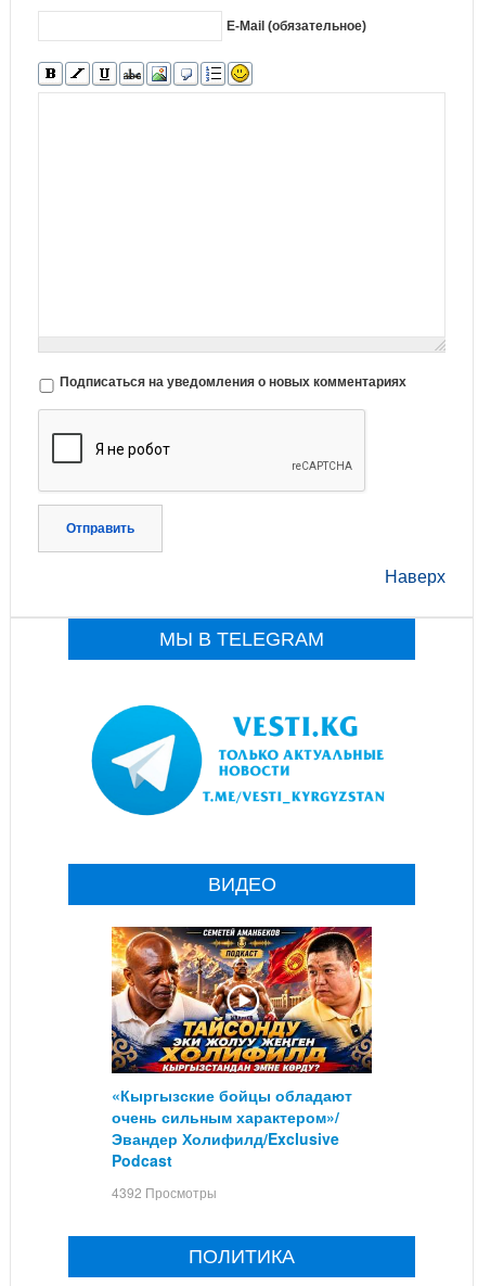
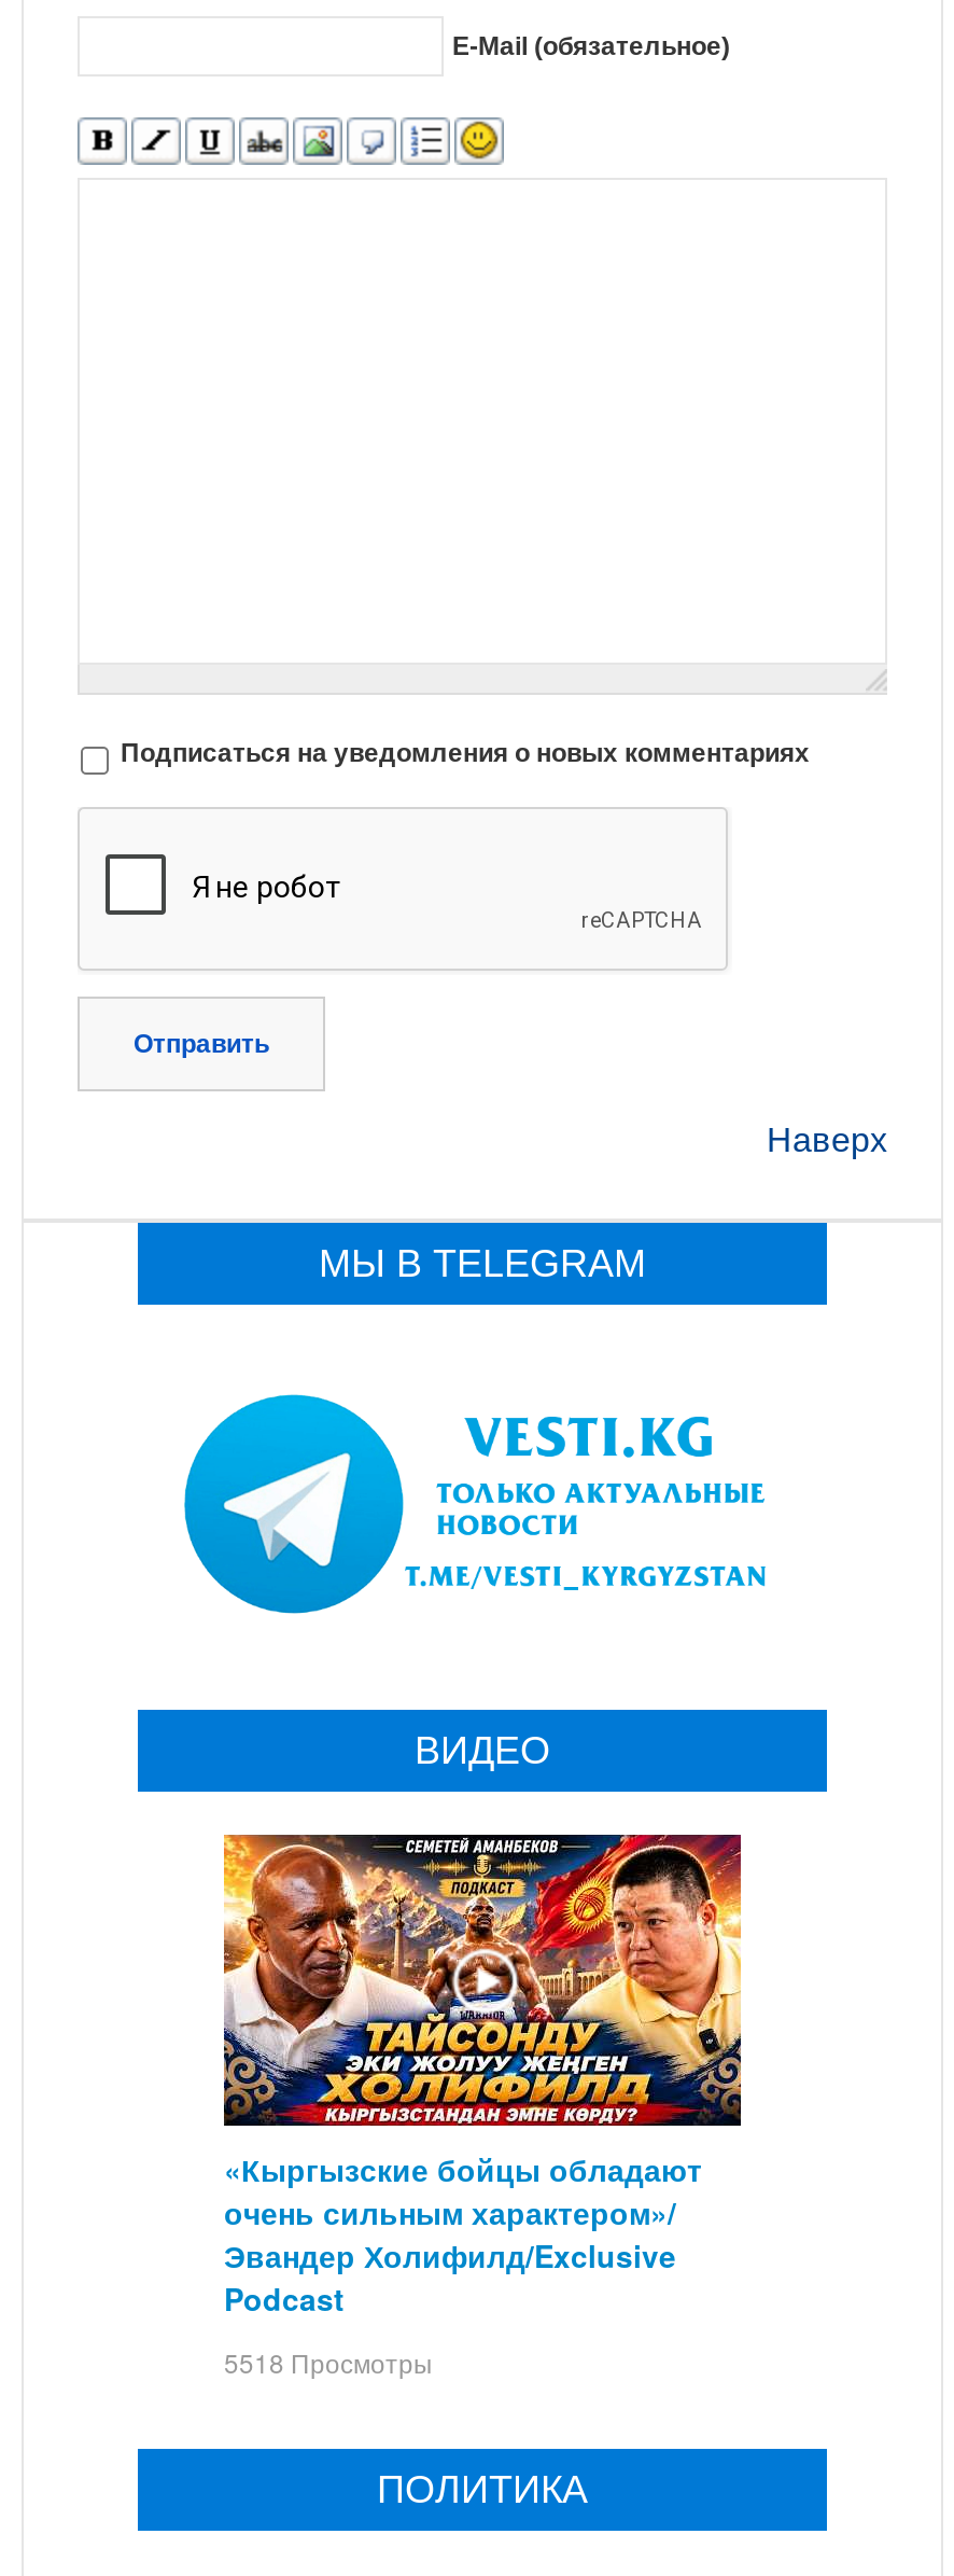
[112,1183,217,1201] 4392 Просмотры -> [224,2343,433,2379] 5518 Просмотры

